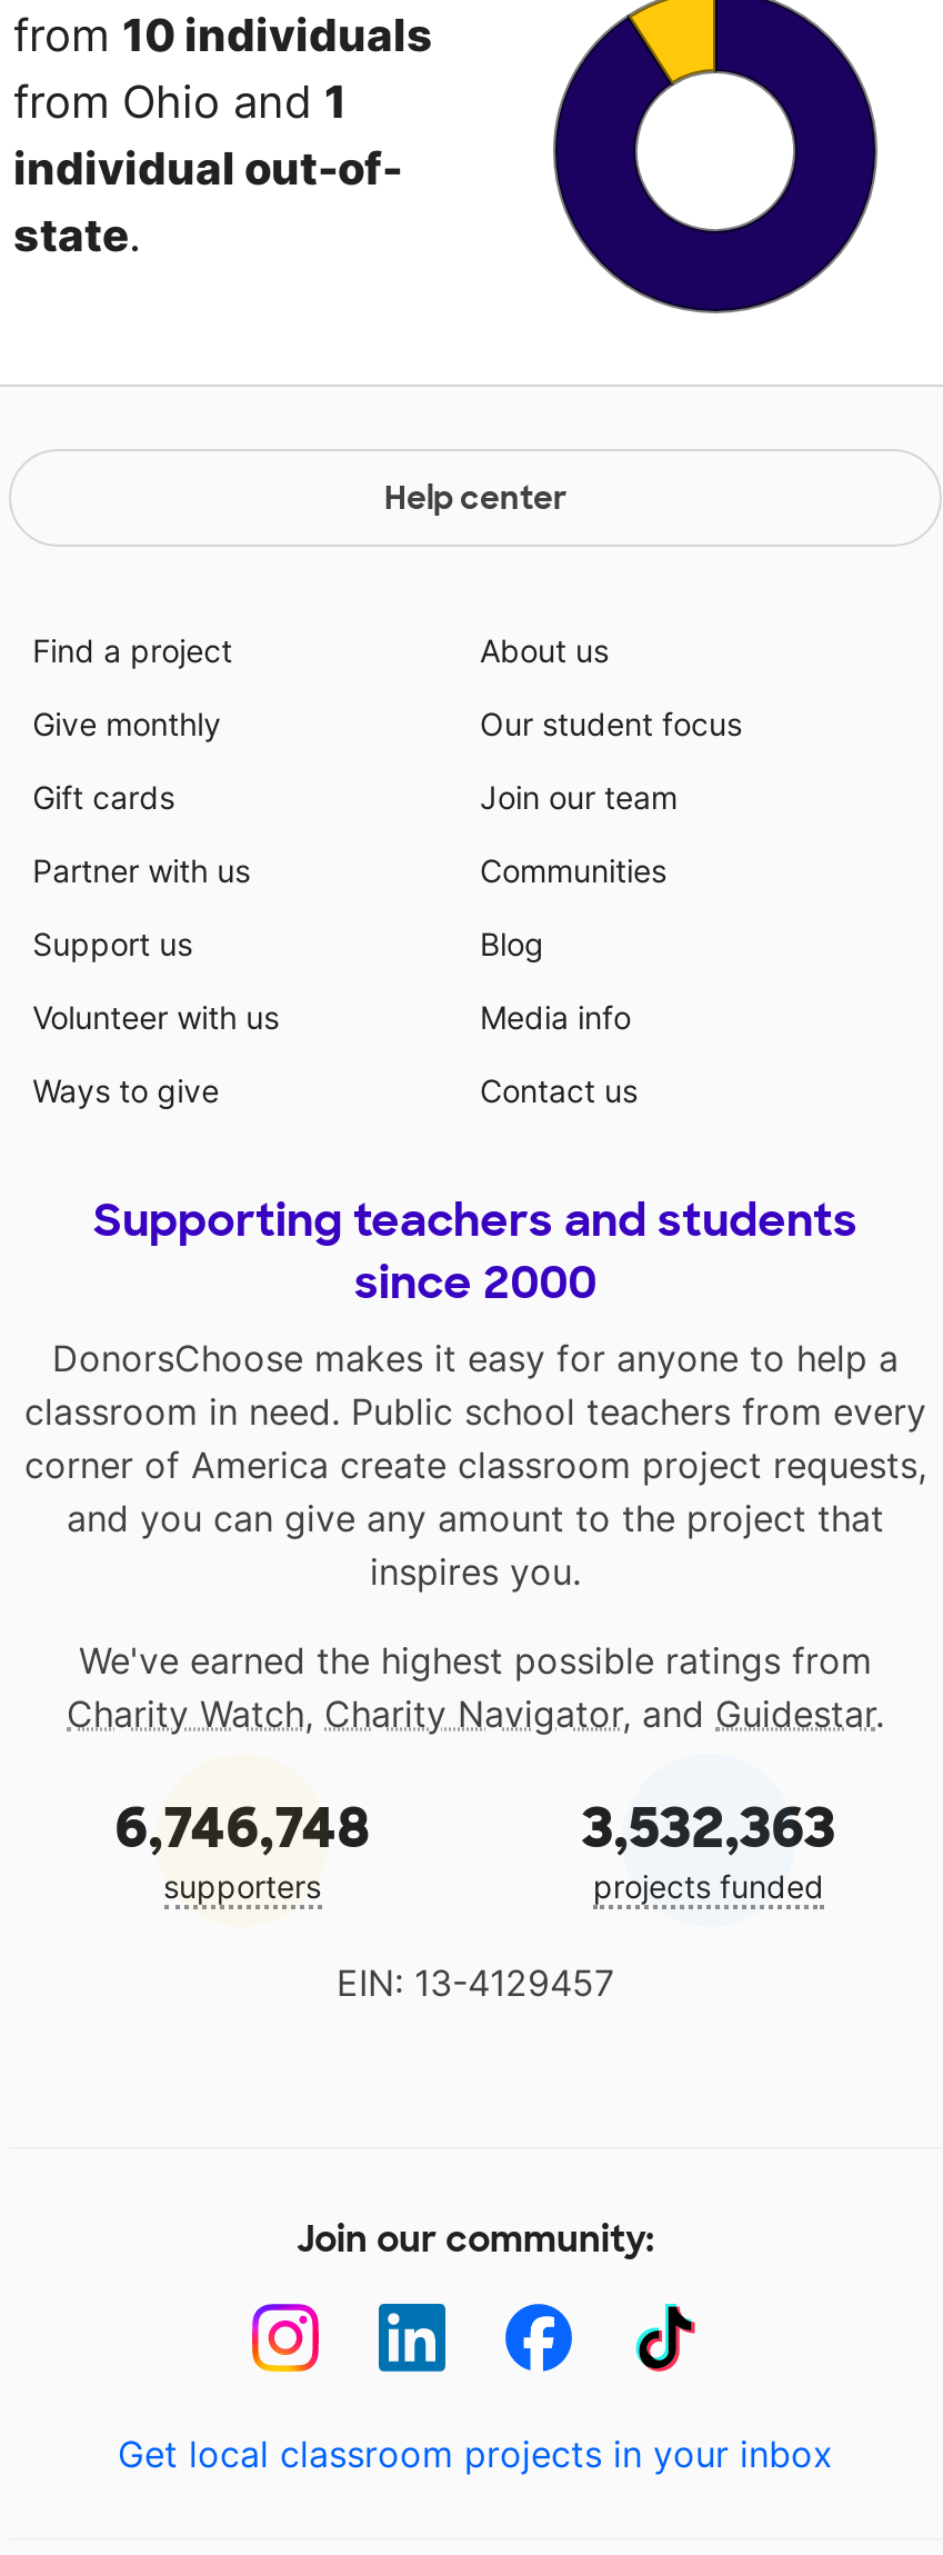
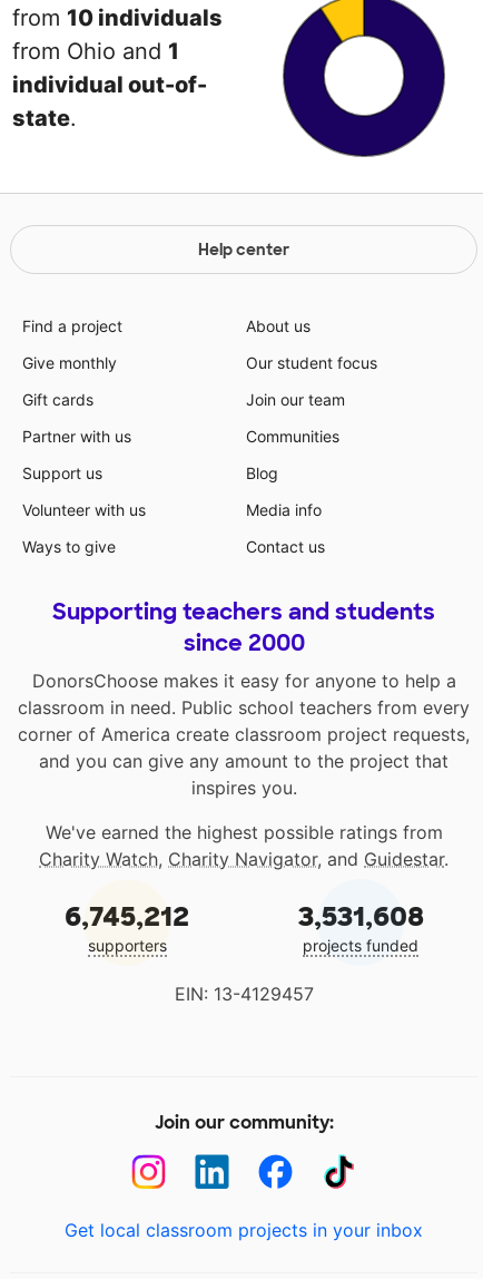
[114,1794,370,1863] 6,746,748 -> [65,899,189,934] 6,745,212
[582,1794,835,1863] 3,532,363 -> [298,899,423,934] 3,531,608

